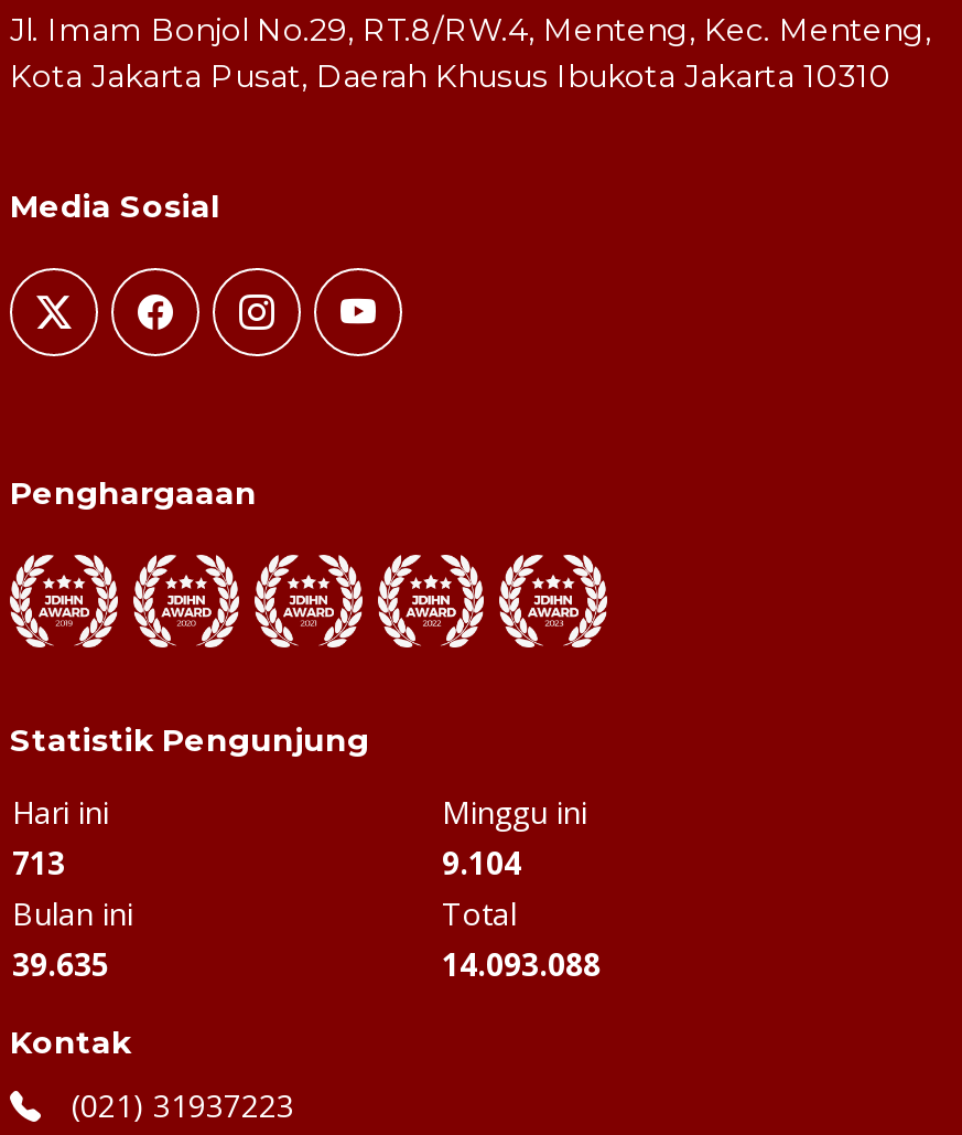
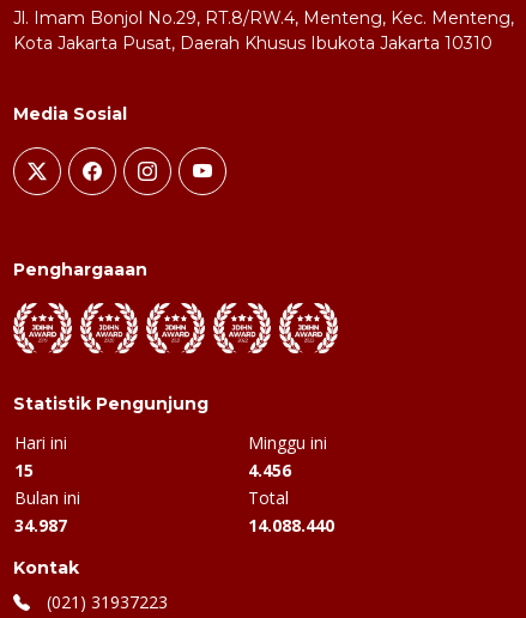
[12,842,65,884] 713 -> [14,459,34,481] 15
[442,842,521,884] 9.104 -> [248,459,291,481] 4.456
[12,943,109,985] 39.635 -> [14,514,67,537] 34.987
[442,943,601,985] 14.093.088 -> [248,514,334,537] 14.088.440

